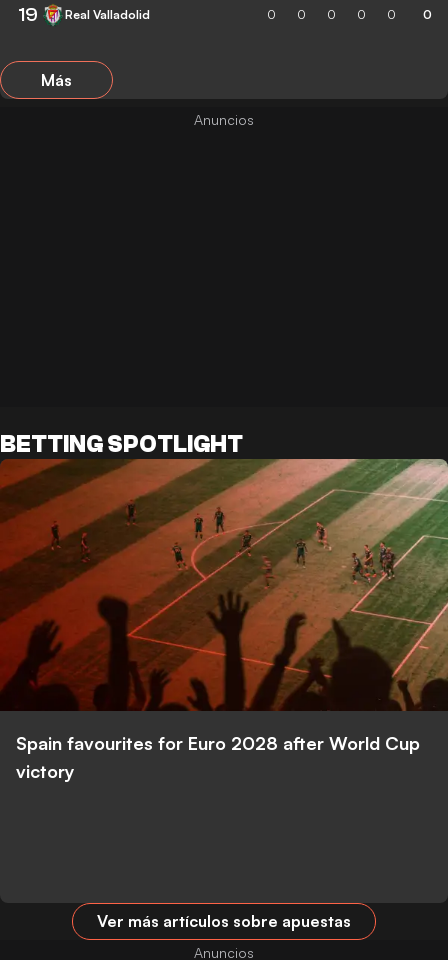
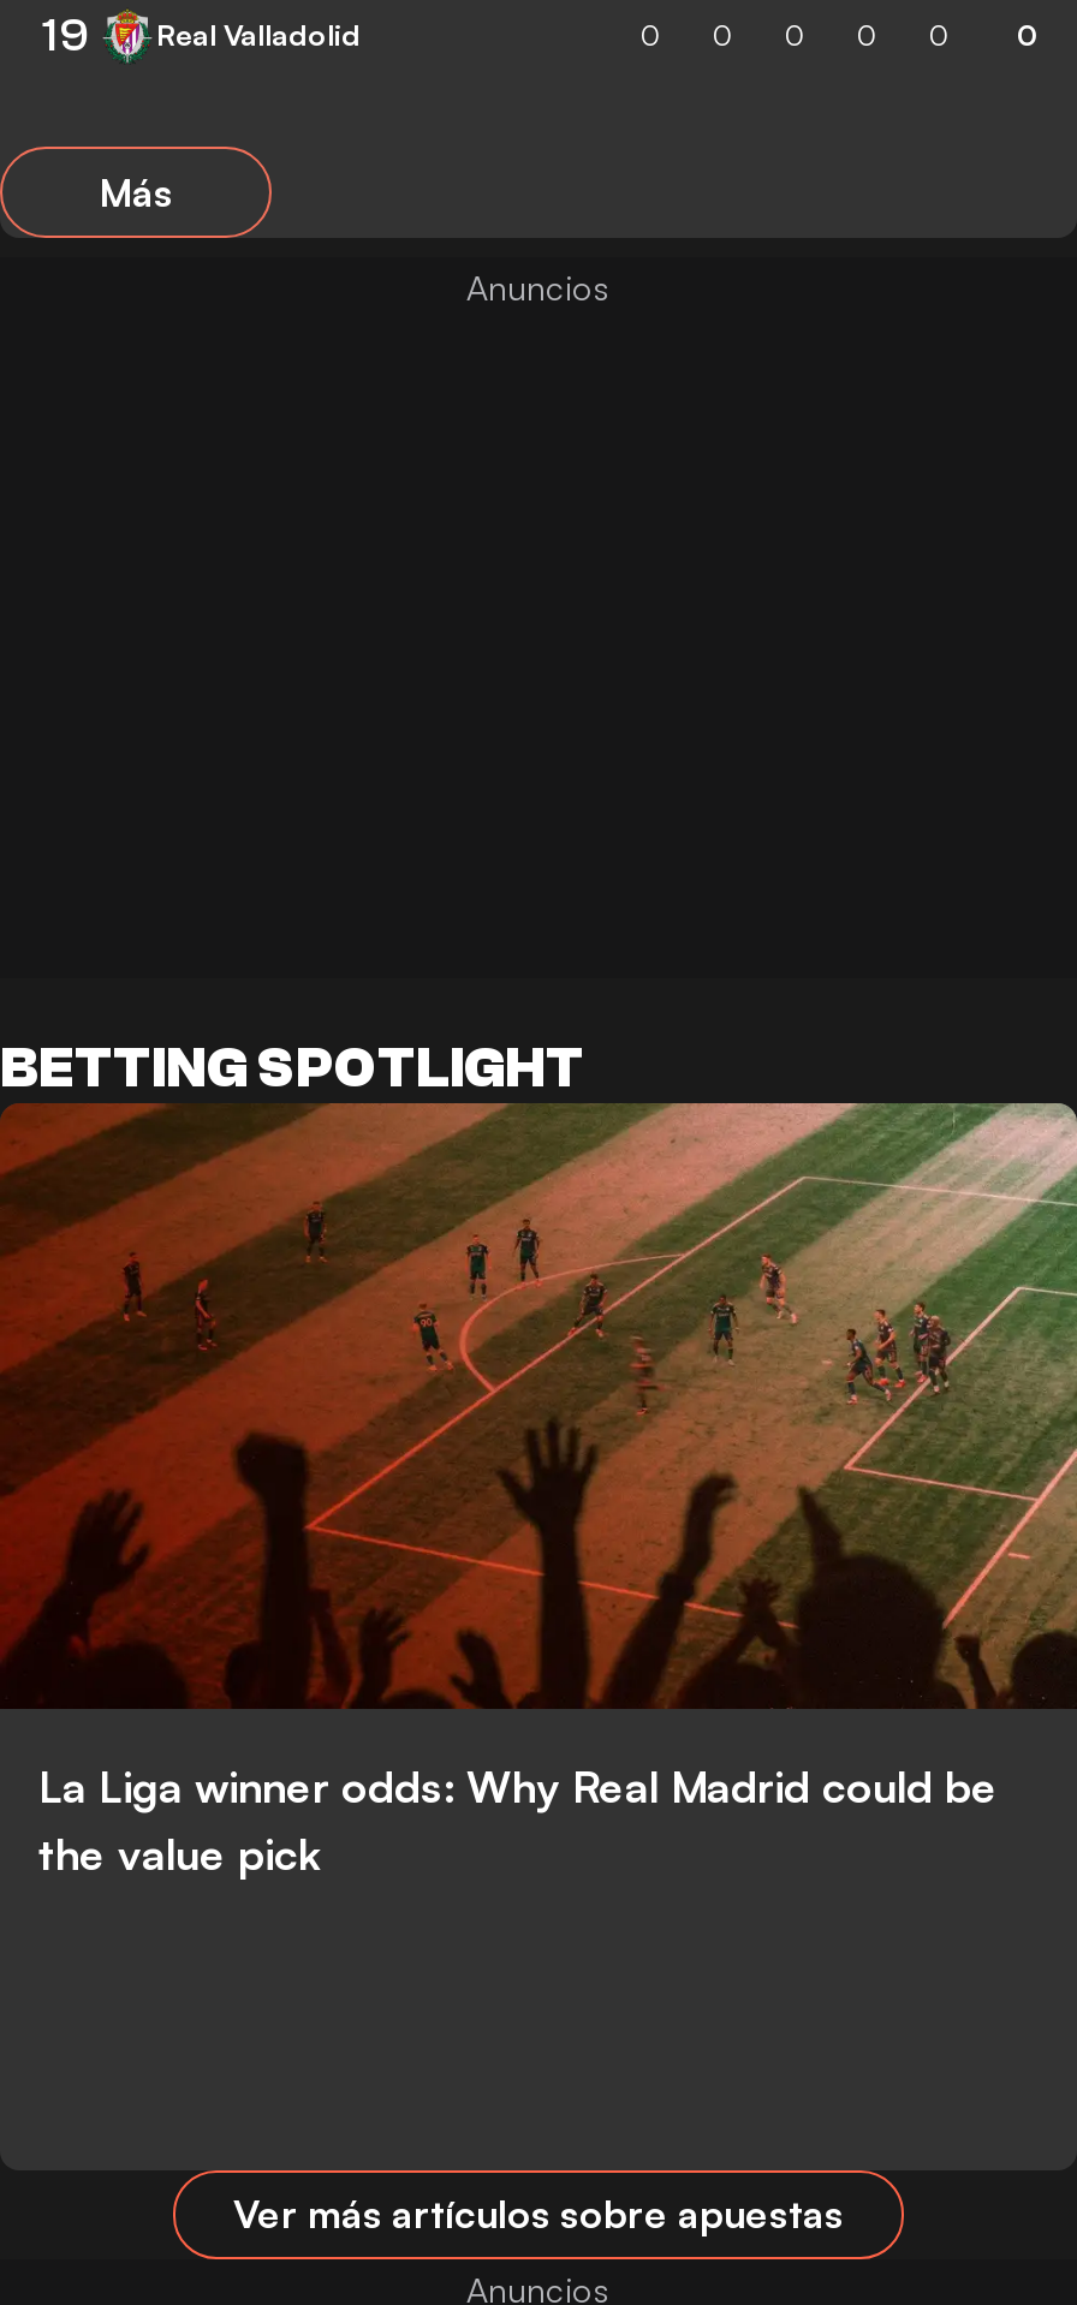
[16,732,420,782] Spain favourites for Euro 2028 after World Cup | victory -> [38,1760,998,1880] La Liga winner odds: Why Real Madrid could be | the value pick

